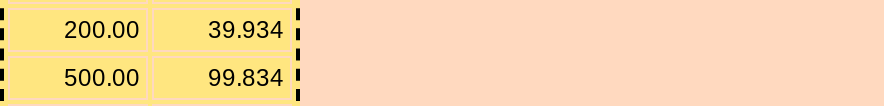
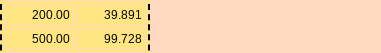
[208,16,284,44] 39.934 -> [104,8,142,22] 39.891
[208,64,284,92] 99.834 -> [104,32,142,46] 99.728

